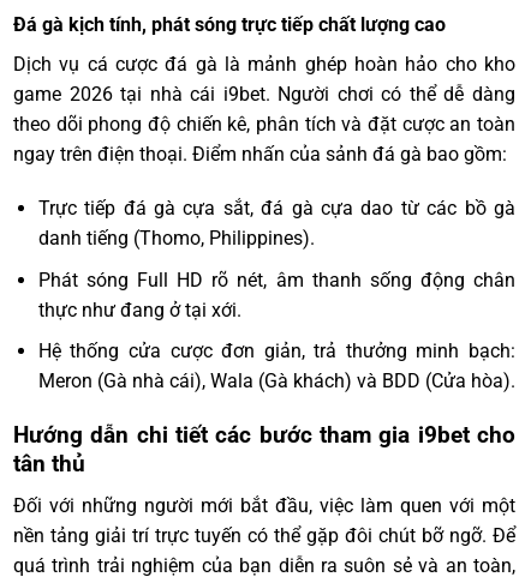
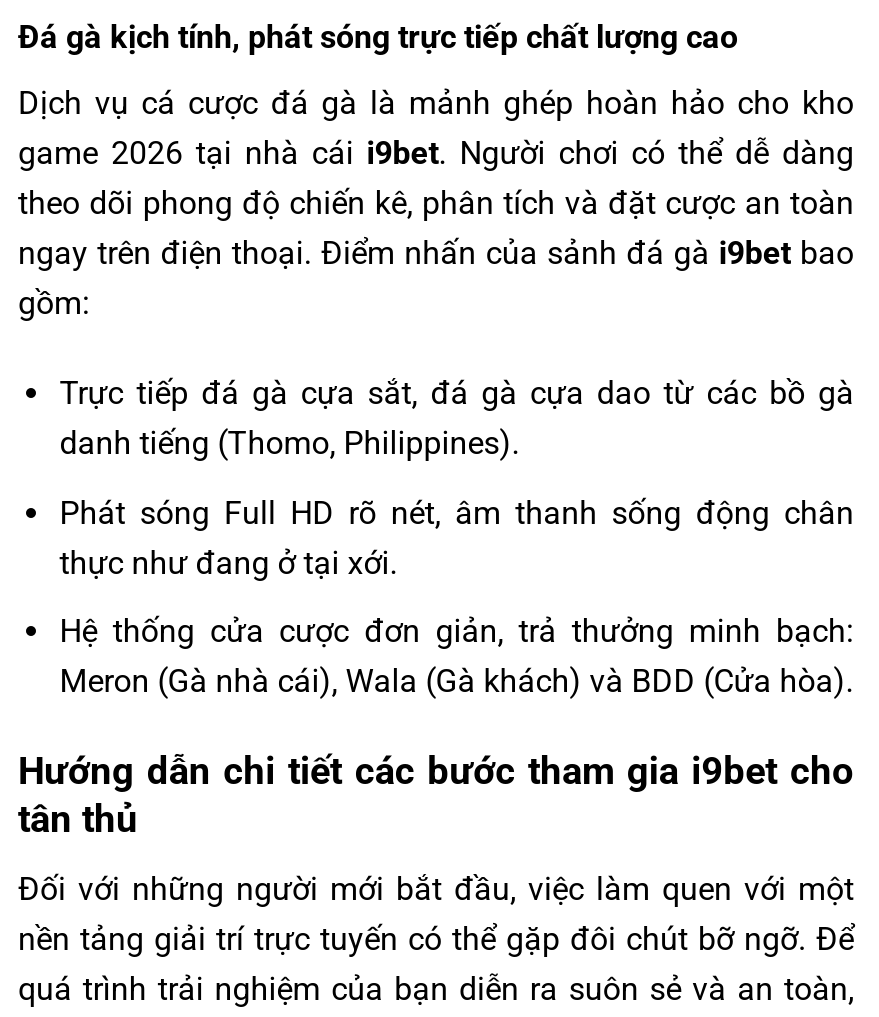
[13,142,507,165] ngay trên điện thoại. Điểm nhấn của sảnh đá gà bao gồm: -> [18,233,854,321] ngay trên điện thoại. Điểm nhấn của sảnh đá gà i9bet bao | gồm:

